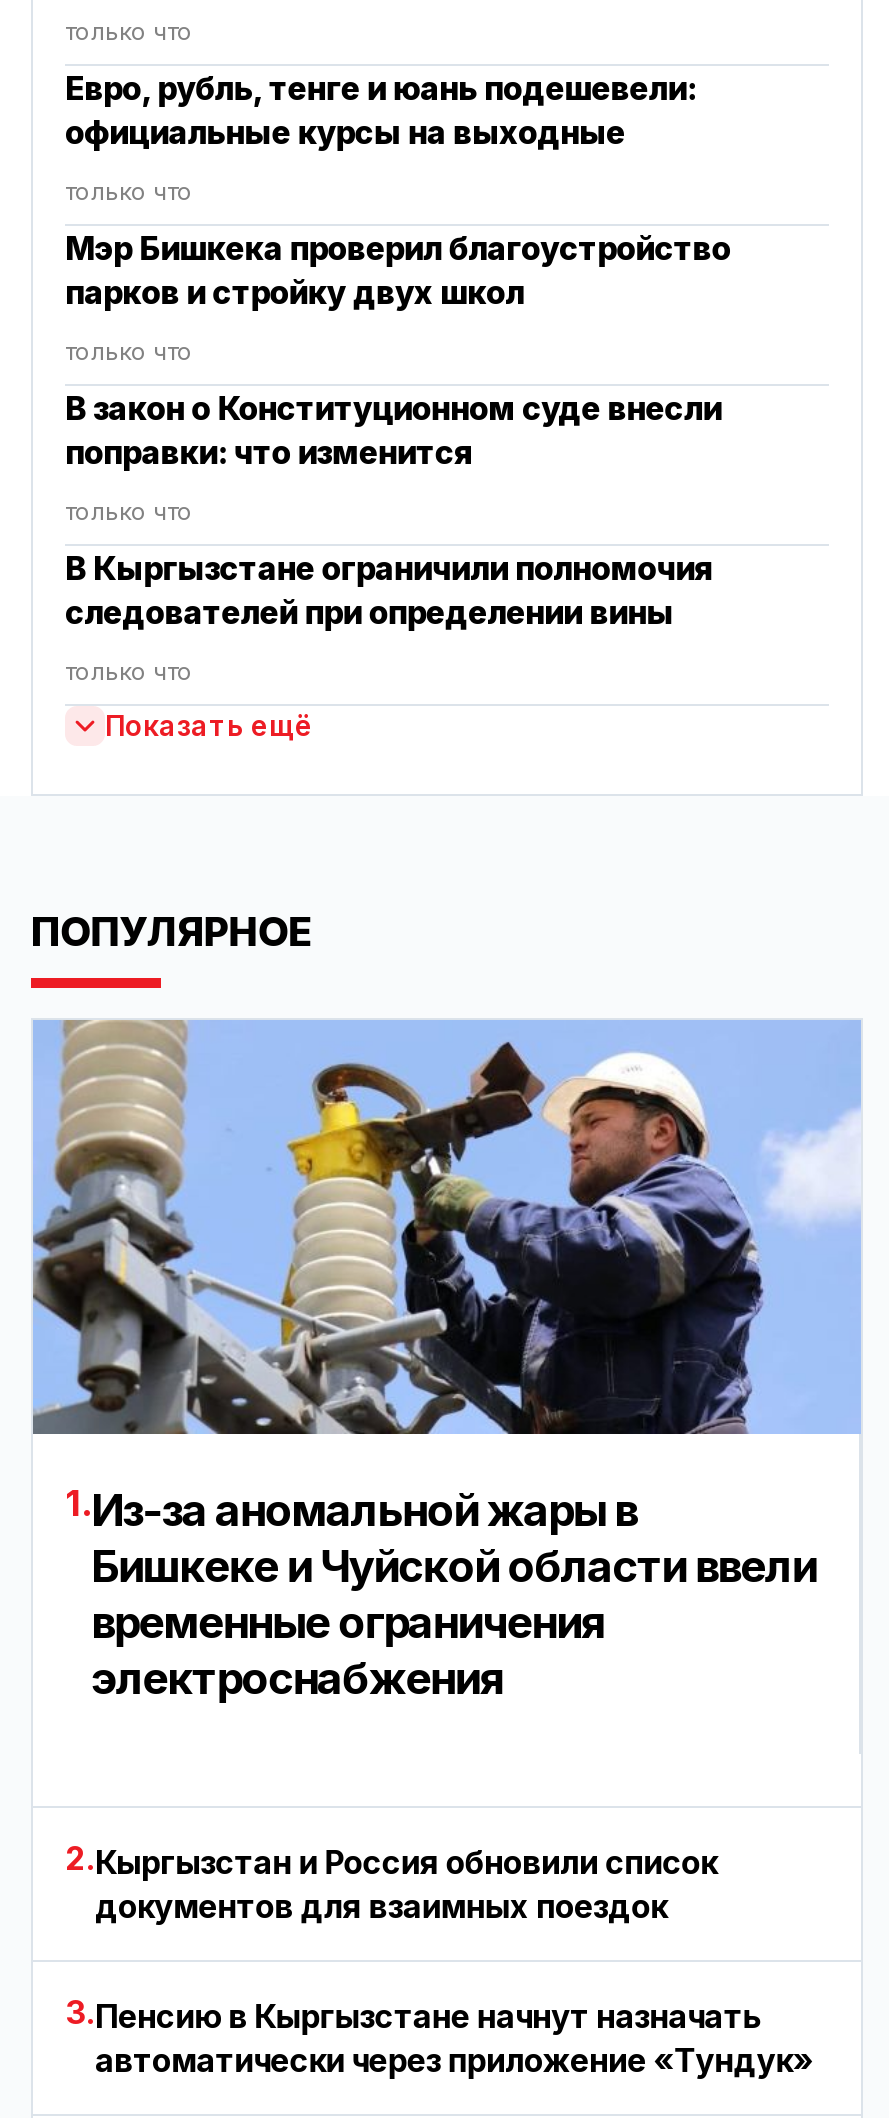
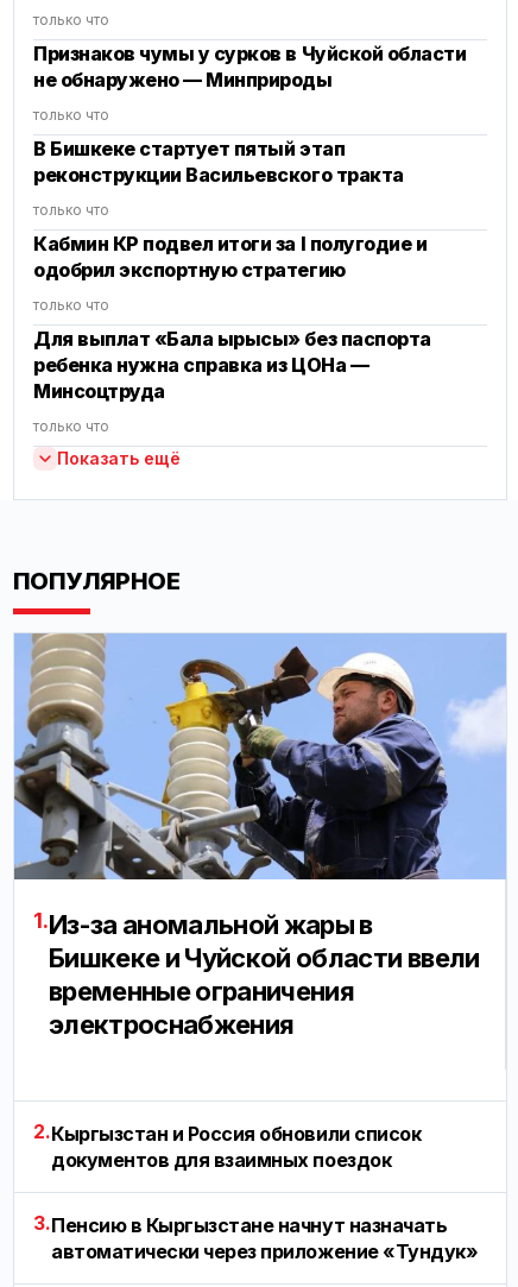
[65,68,695,152] Евро, рубль, тенге и юань подешевели: | официальные курсы на выходные -> [33,42,466,92] Признаков чумы у сурков в Чуйской области | не обнаружено — Минприроды
[65,228,730,312] Мэр Бишкека проверил благоустройство | парков и стройку двух школ -> [33,137,404,187] В Бишкеке стартует пятый этап | реконструкции Васильевского тракта
[65,388,721,472] В закон о Конституционном суде внесли | поправки: что изменится -> [33,232,427,282] Кабмин КР подвел итоги за I полугодие и | одобрил экспортную стратегию
[65,548,713,632] В Кыргызстане ограничили полномочия | следователей при определении вины -> [33,327,431,403] Для выплат «Бала ырысы» без паспорта | ребенка нужна справка из ЦОНа — | Минсоцтруда

